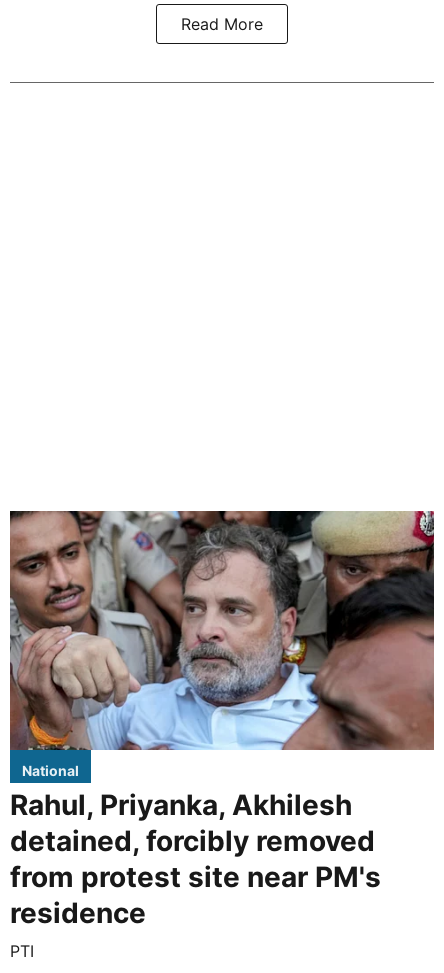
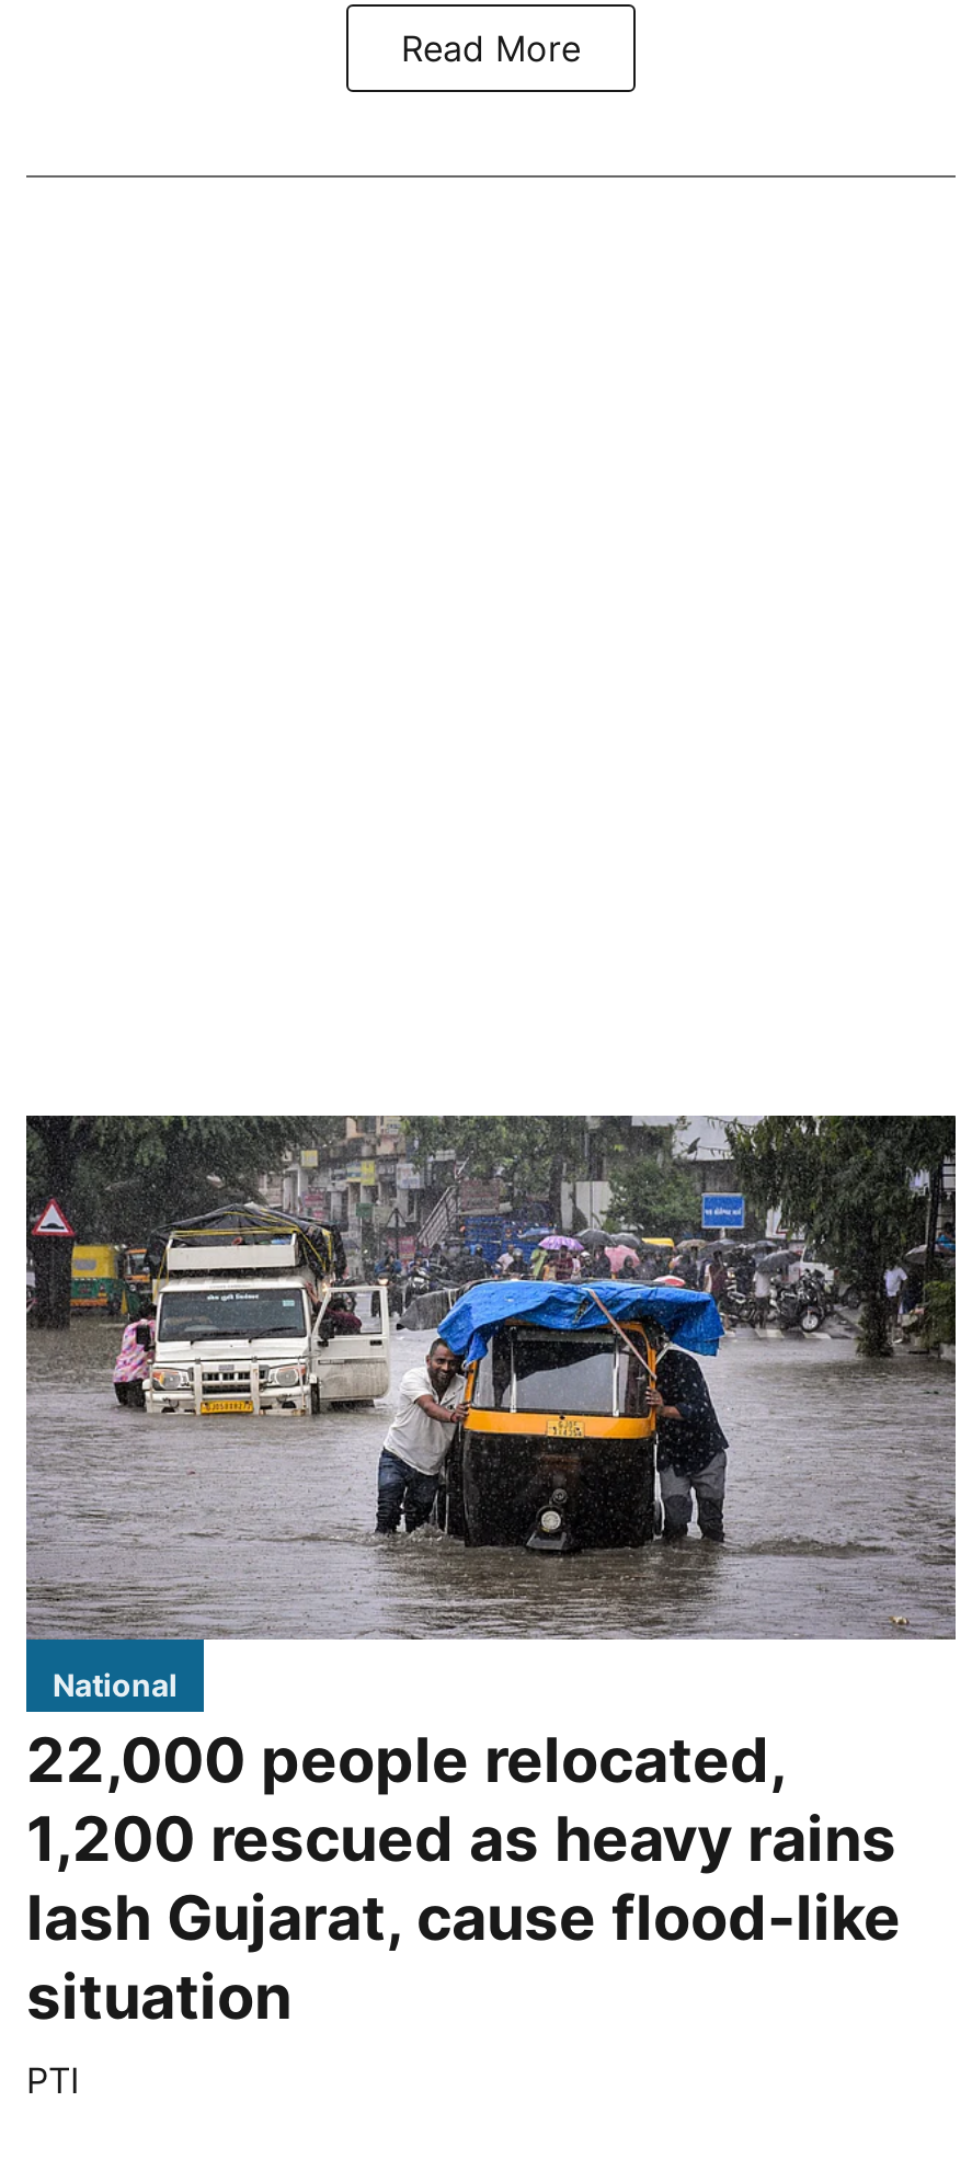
[9,510,435,930] [image] | Rahul, Priyanka, Akhilesh | detained, forcibly removed | from protest site near PM's | residence -> [24,1113,958,2033] [image] | 22,000 people relocated, | 1,200 rescued as heavy rains | lash Gujarat, cause flood-like | situation

